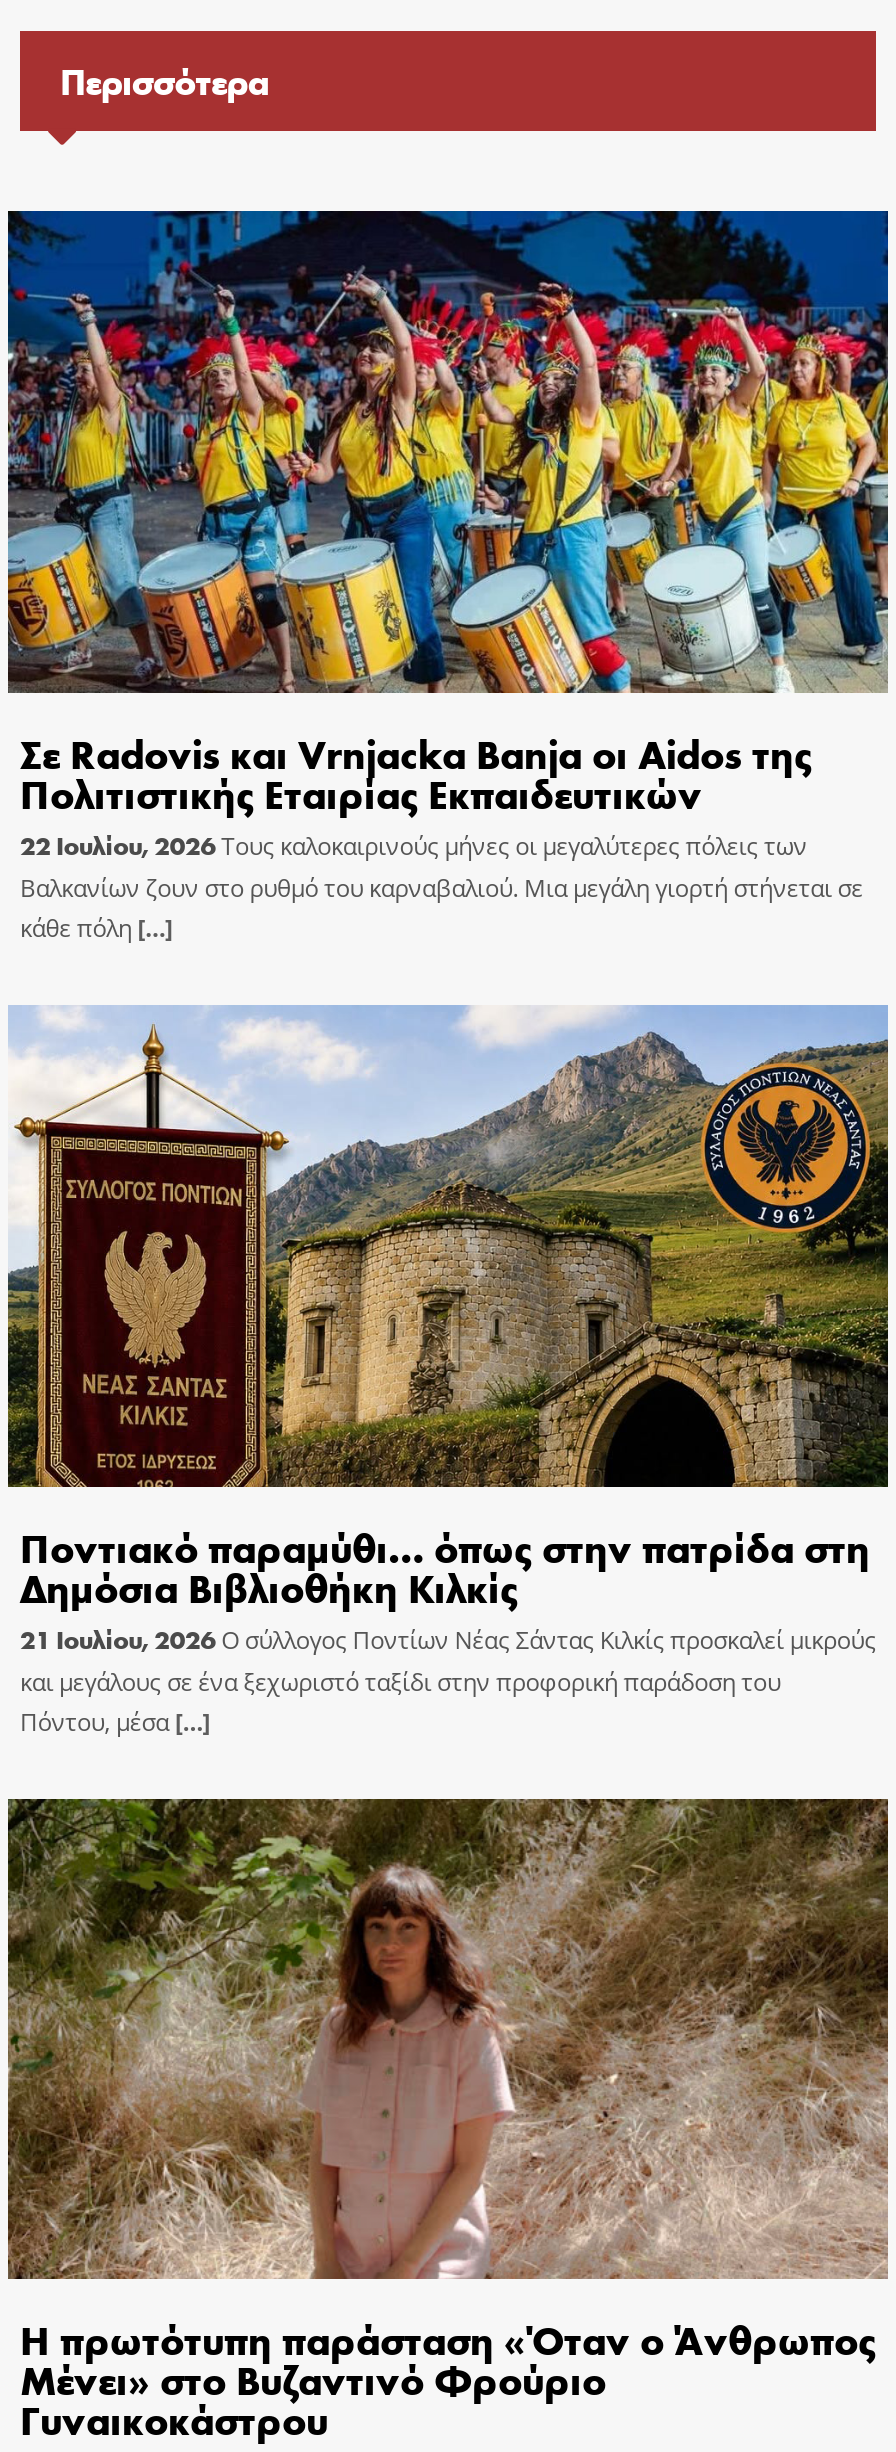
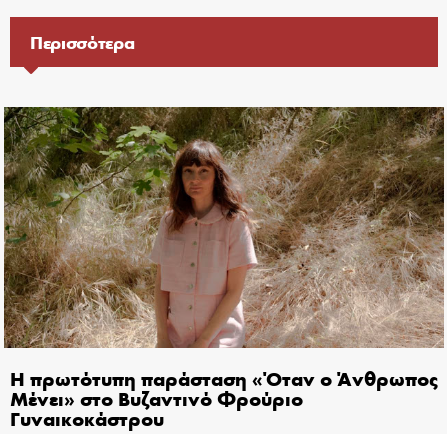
[6,209,890,945] [image] | Σε Radovis και Vrnjacka Banja οι Aidos της | Πολιτιστικής Εταιρίας Εκπαιδευτικών | 22 Ιουλίου, 2026 Τους καλοκαιρινούς μήνες οι μεγαλύτερες πόλεις των | Βαλκανίων ζουν στο ρυθμό του καρναβαλιού. Μια μεγάλη γιορτή στήνεται σε | κάθε πόλη […] -> none
[6,1003,890,1738] [image] | Ποντιακό παραμύθι… όπως στην πατρίδα στη | Δημόσια Βιβλιοθήκη Κιλκίς | 21 Ιουλίου, 2026 Ο σύλλογος Ποντίων Νέας Σάντας Κιλκίς προσκαλεί μικρούς | και μεγάλους σε ένα ξεχωριστό ταξίδι στην προφορική παράδοση του | Πόντου, μέσα […] -> none

